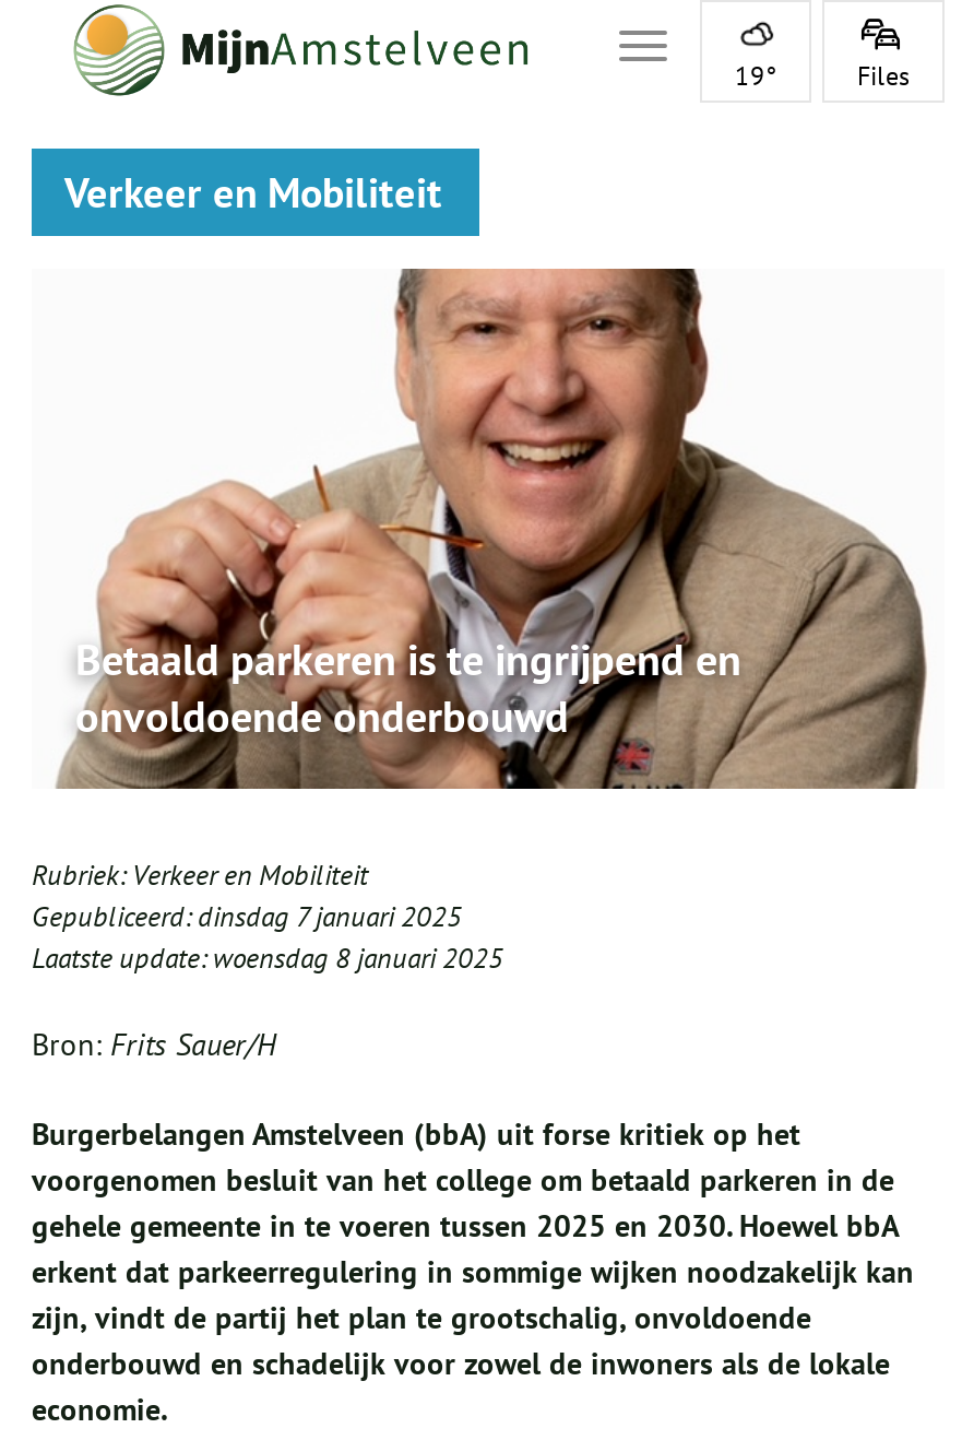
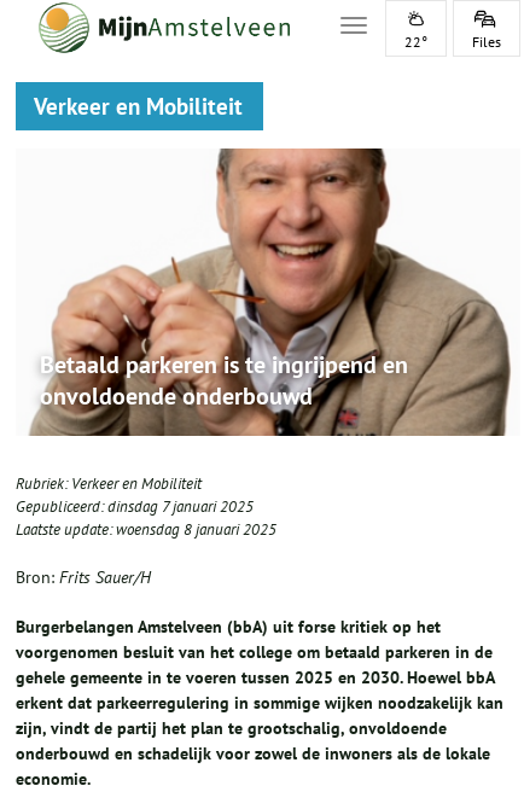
[735,58,776,91] 19° -> [404,32,427,50] 22°

